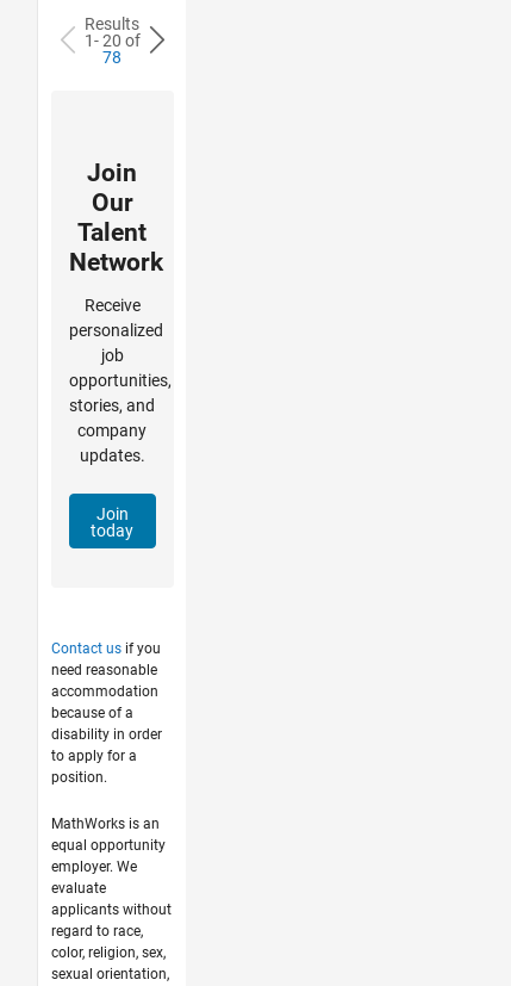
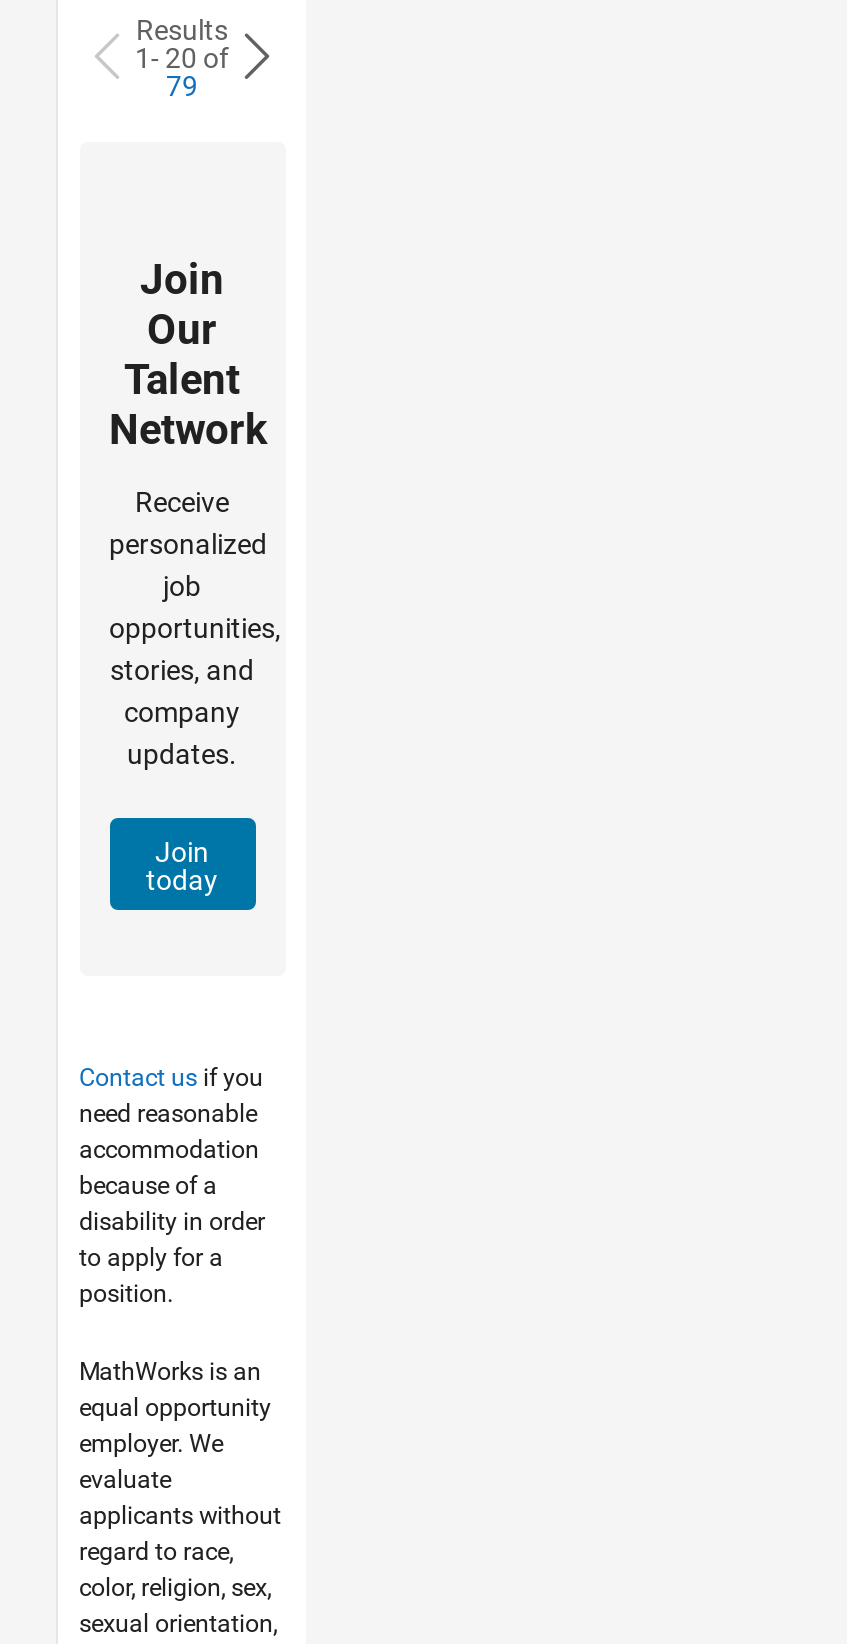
[102,47,121,67] 78 -> [166,70,198,102] 79

